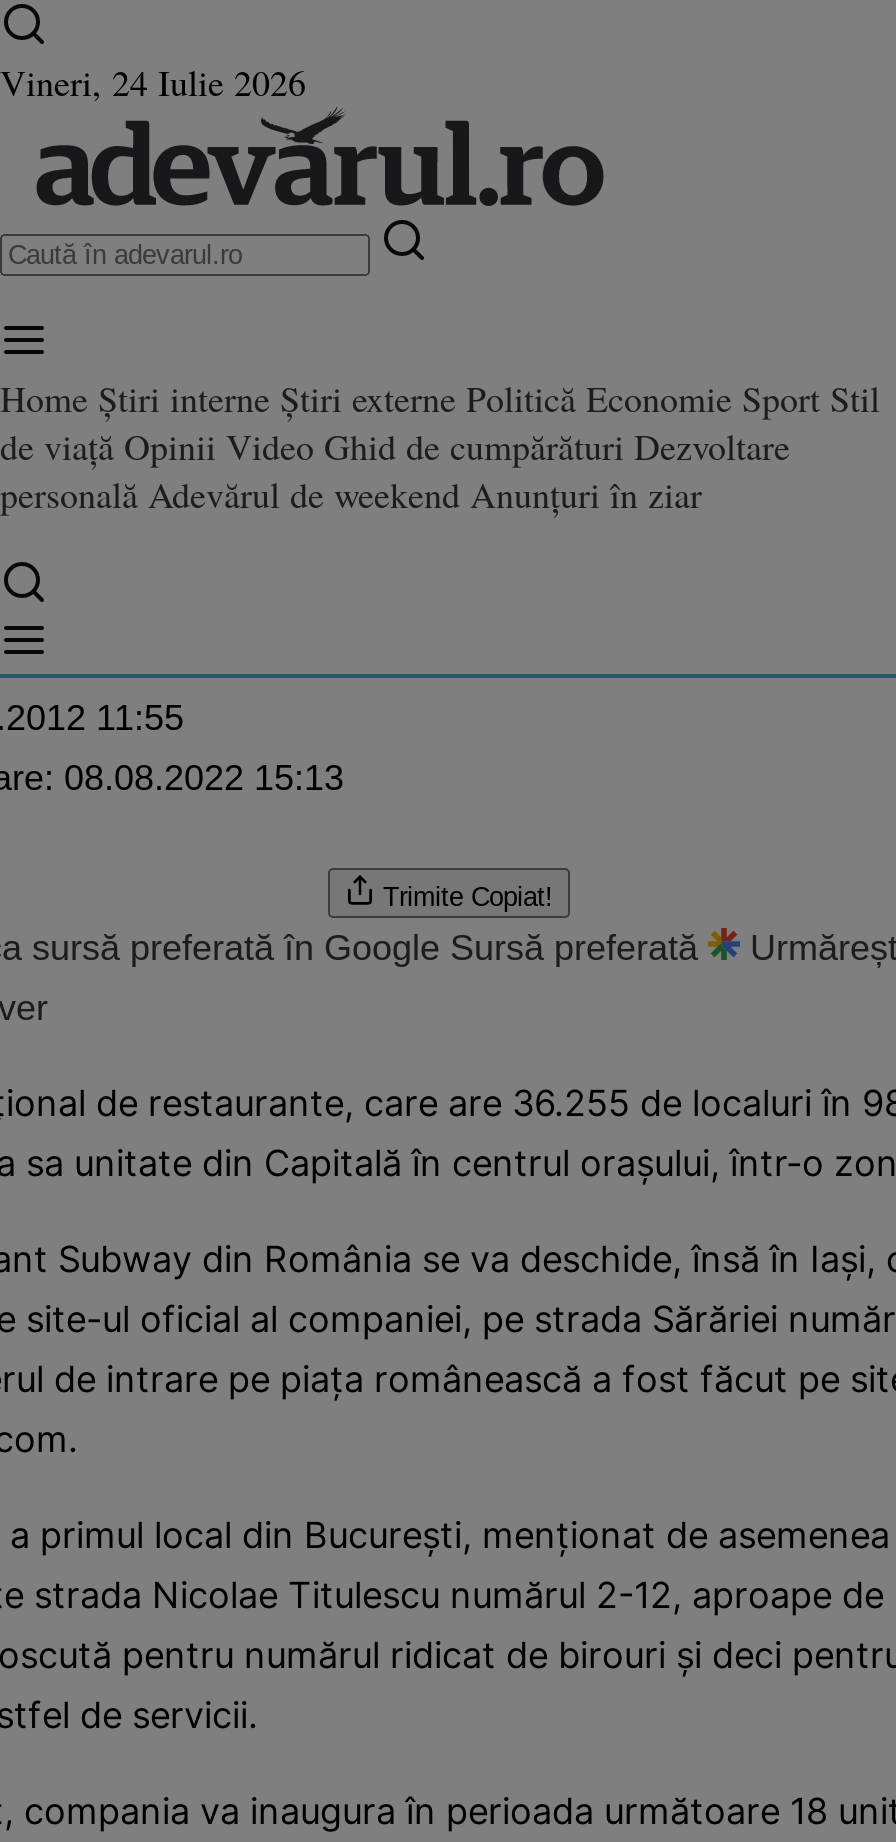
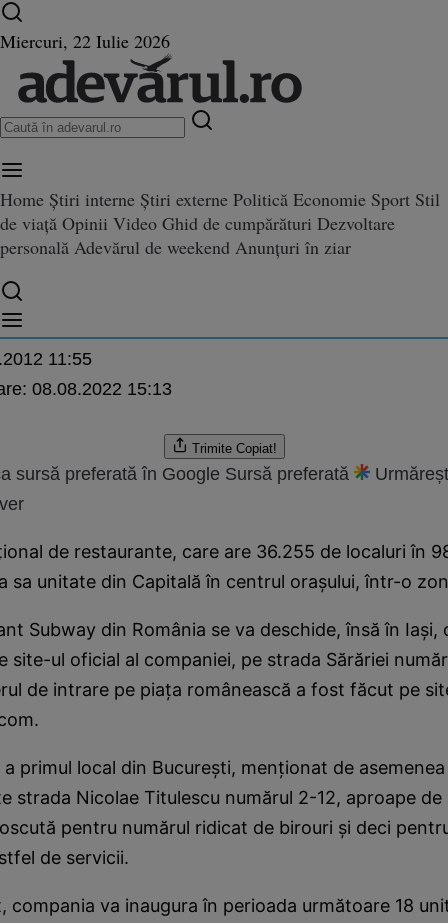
[0,58,306,106] Vineri, 24 Iulie 2026 -> [0,29,170,53] Miercuri, 22 Iulie 2026

